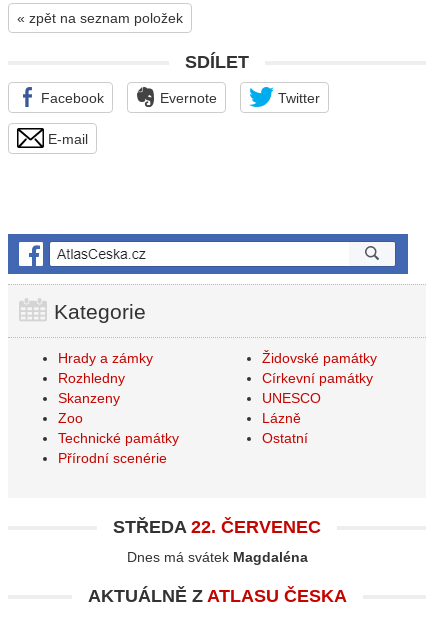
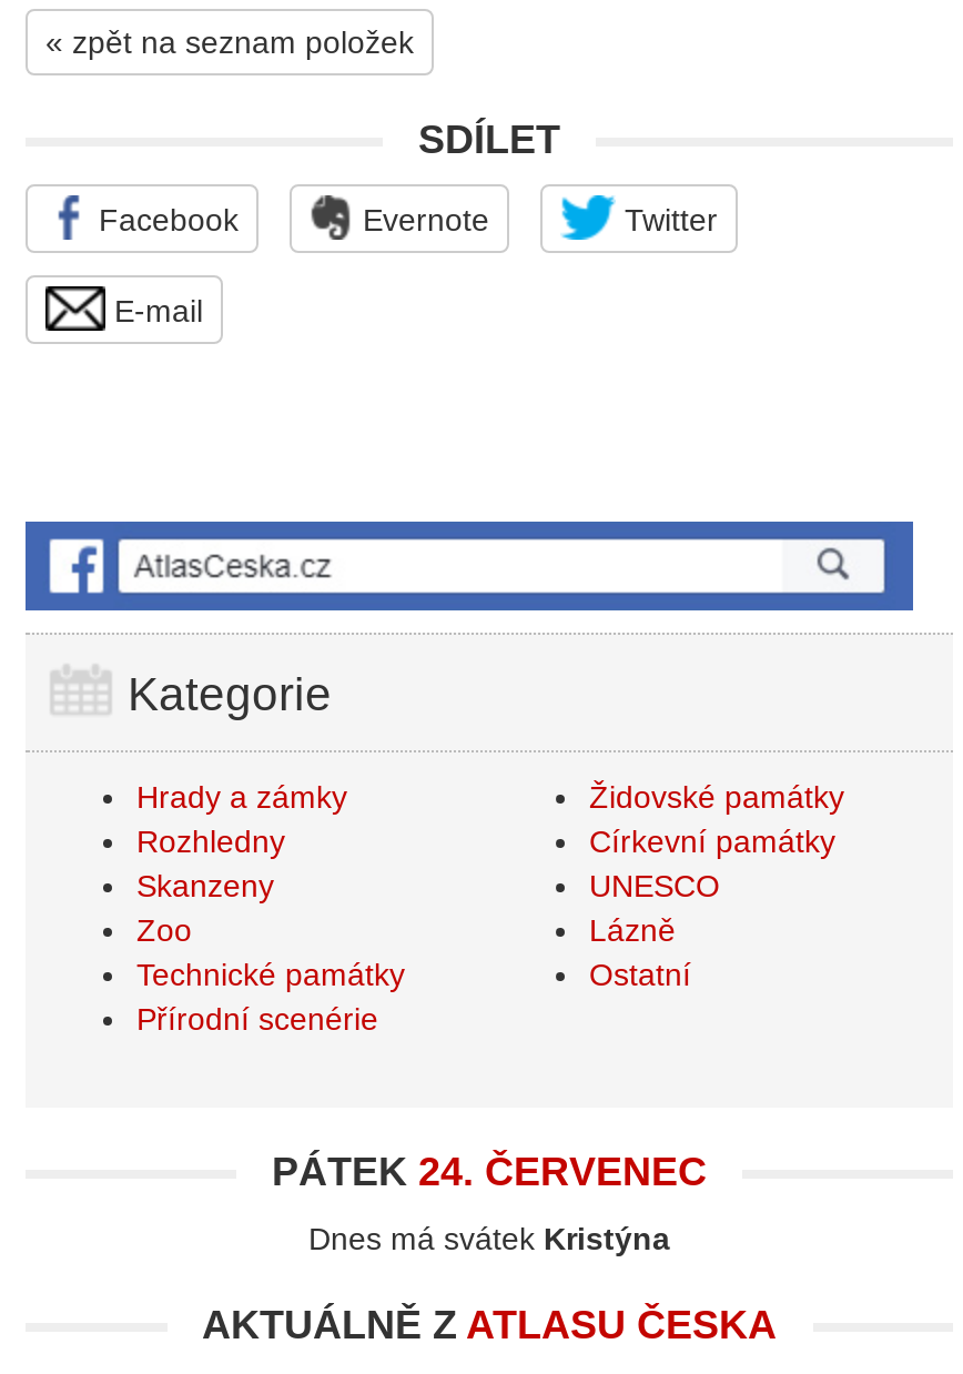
[113,517,321,537] STŘEDA 22. ČERVENEC -> [272,1150,707,1194] PÁTEK 24. ČERVENEC
[126,549,307,565] Dnes má svátek Magdaléna -> [308,1221,670,1256] Dnes má svátek Kristýna

